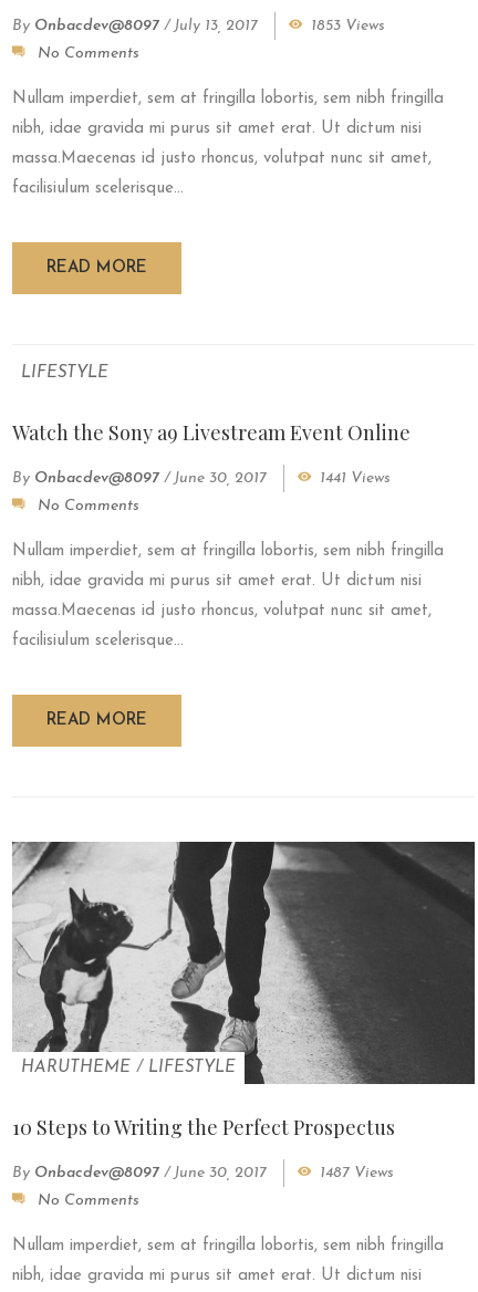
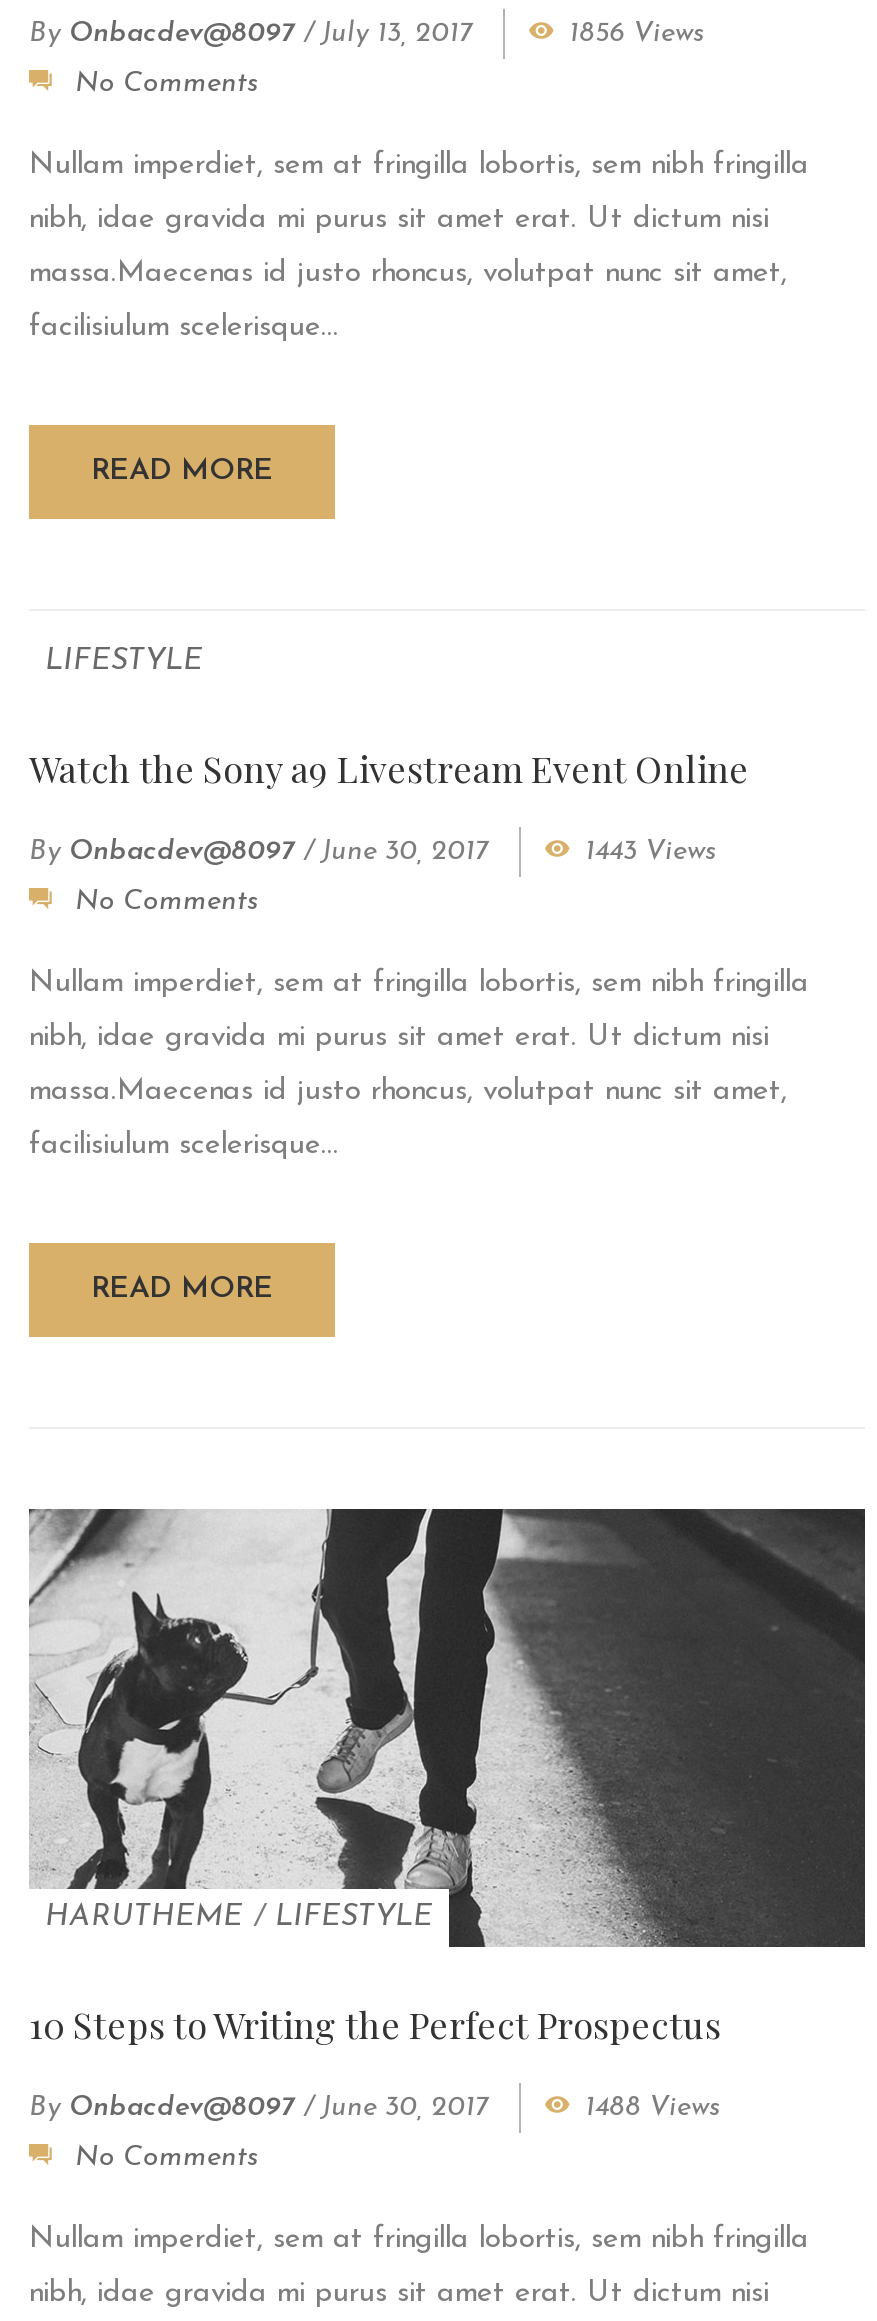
[311,17,385,34] 1853 Views -> [569,19,705,49] 1856 Views
[320,470,391,486] 1441 Views -> [585,837,717,867] 1443 Views
[320,1164,394,1181] 1487 Views -> [585,2092,721,2122] 1488 Views

